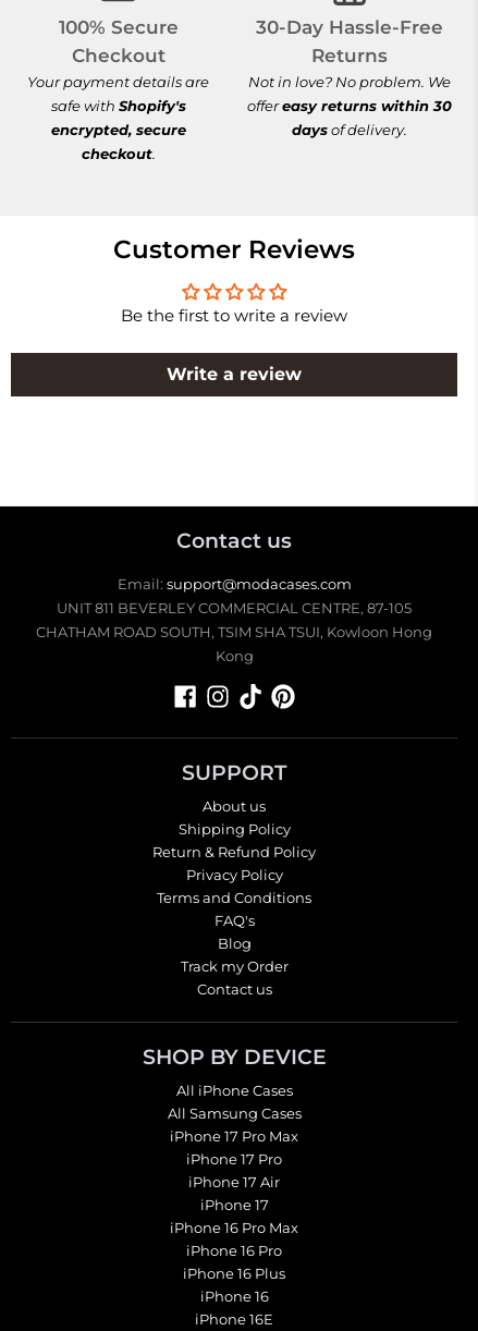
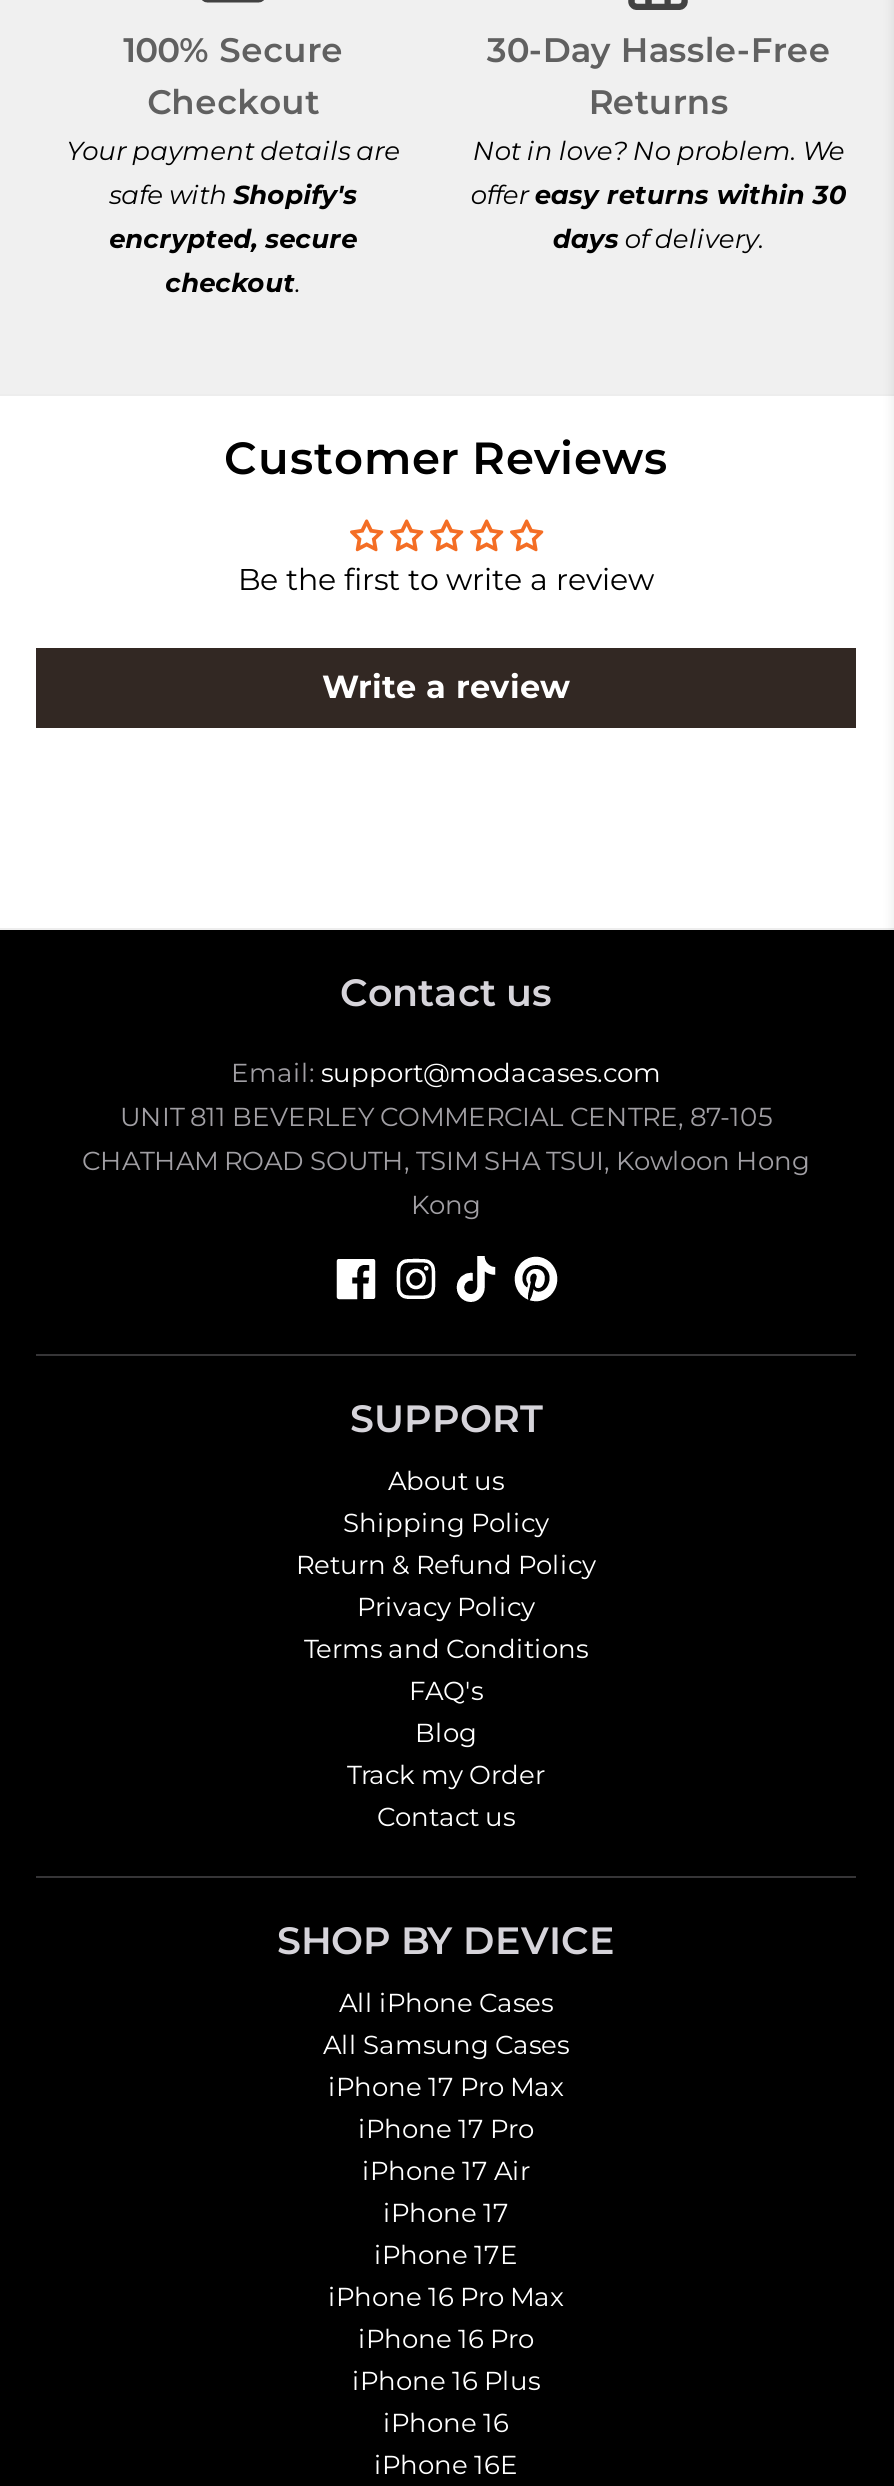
none -> [374,2238,518,2270] iPhone 17E

